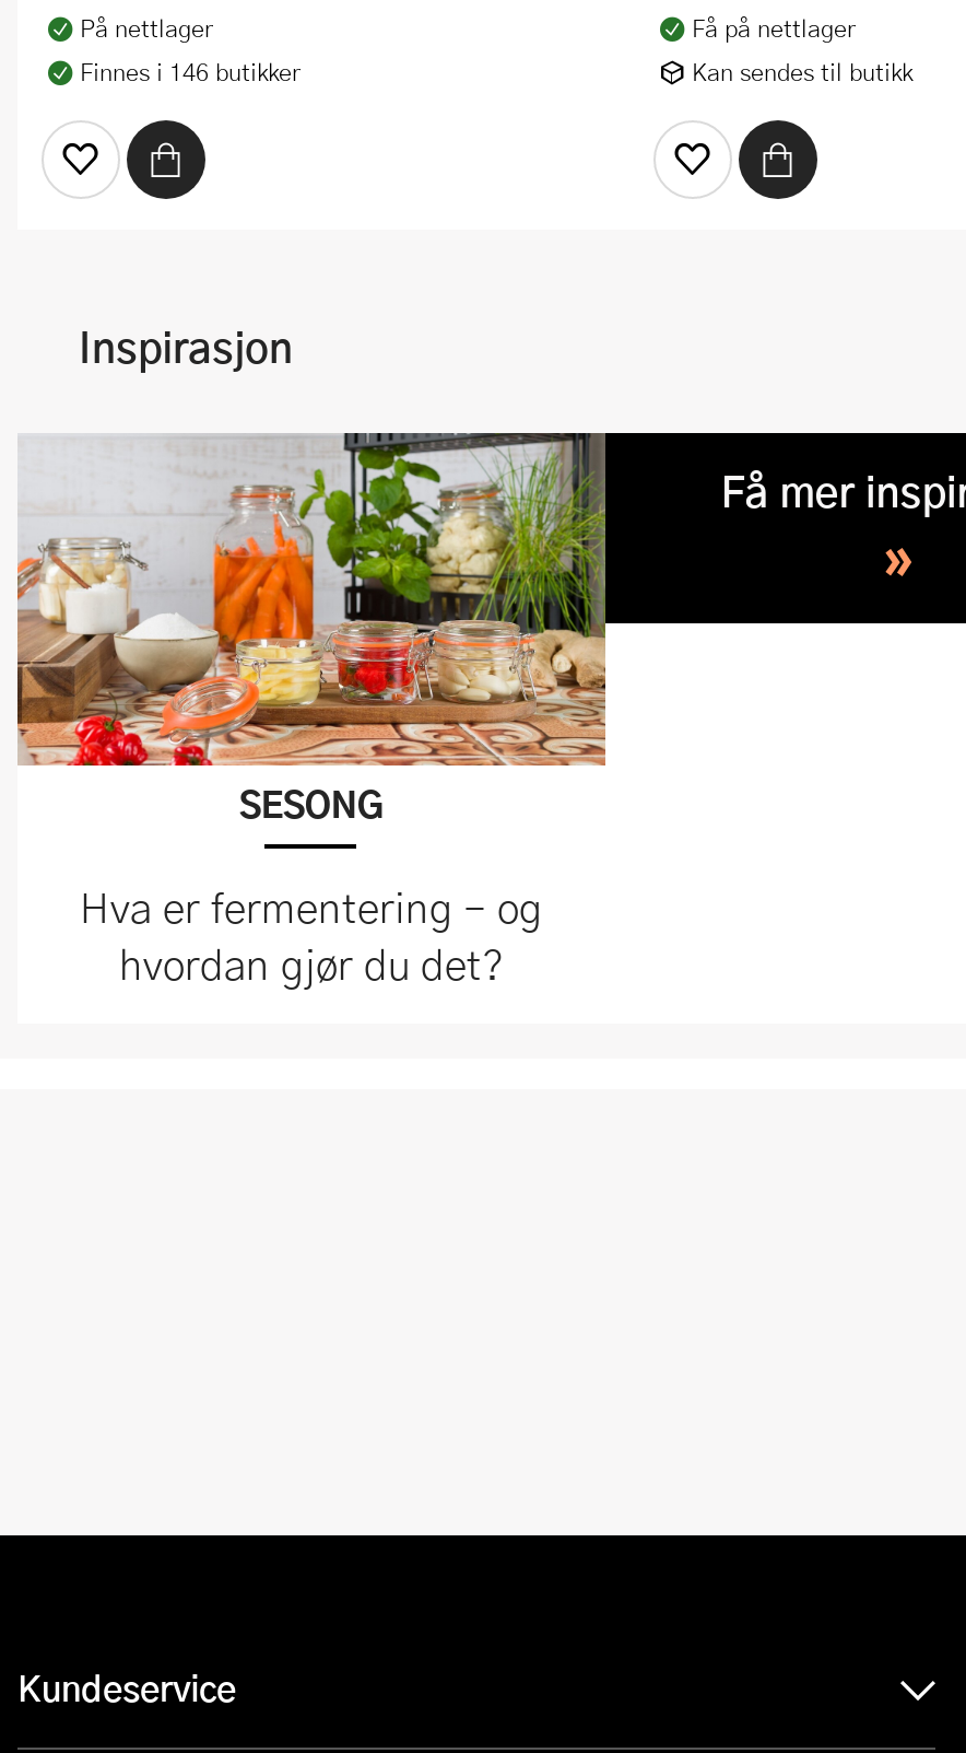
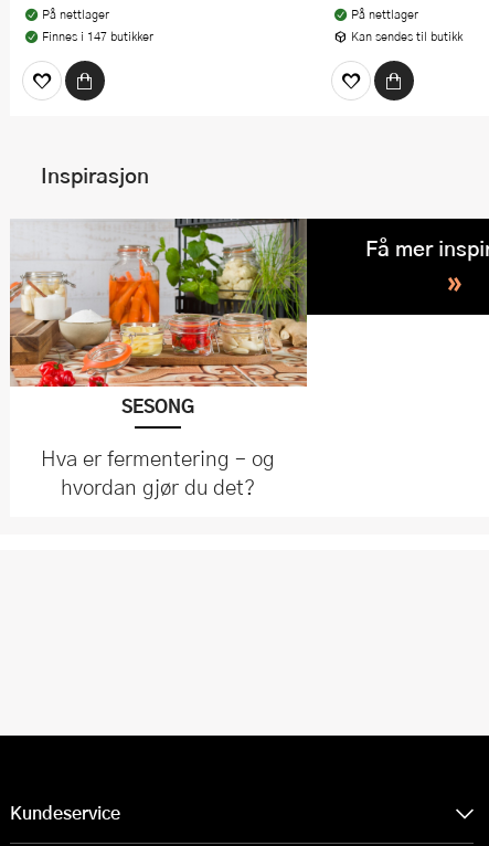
[692,10,856,43] Få på nettlager -> [350,5,418,22] På nettlager
[80,54,301,87] Finnes i 146 butikker -> [41,27,153,44] Finnes i 147 butikker

